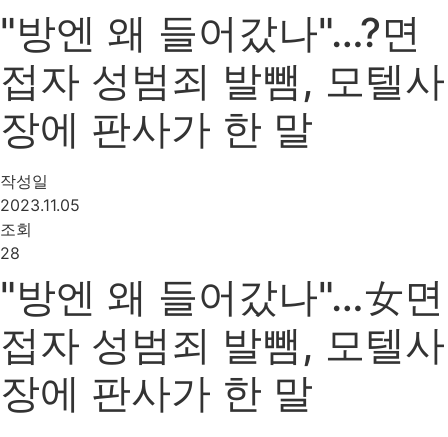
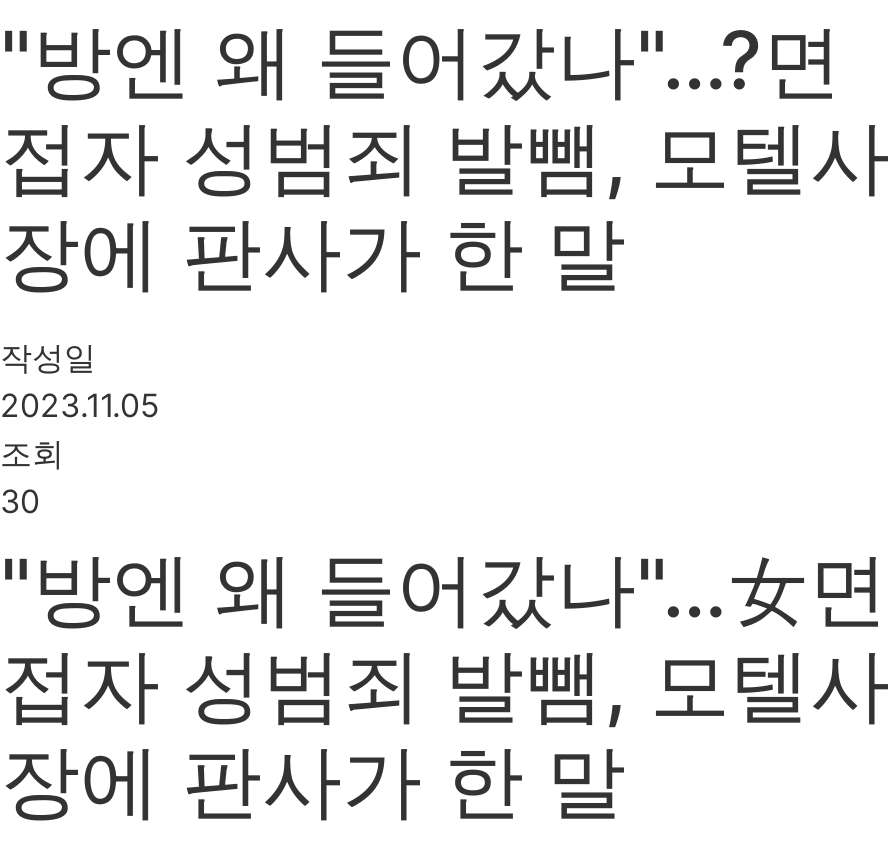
[0,243,20,263] 28 -> [0,481,40,521] 30

